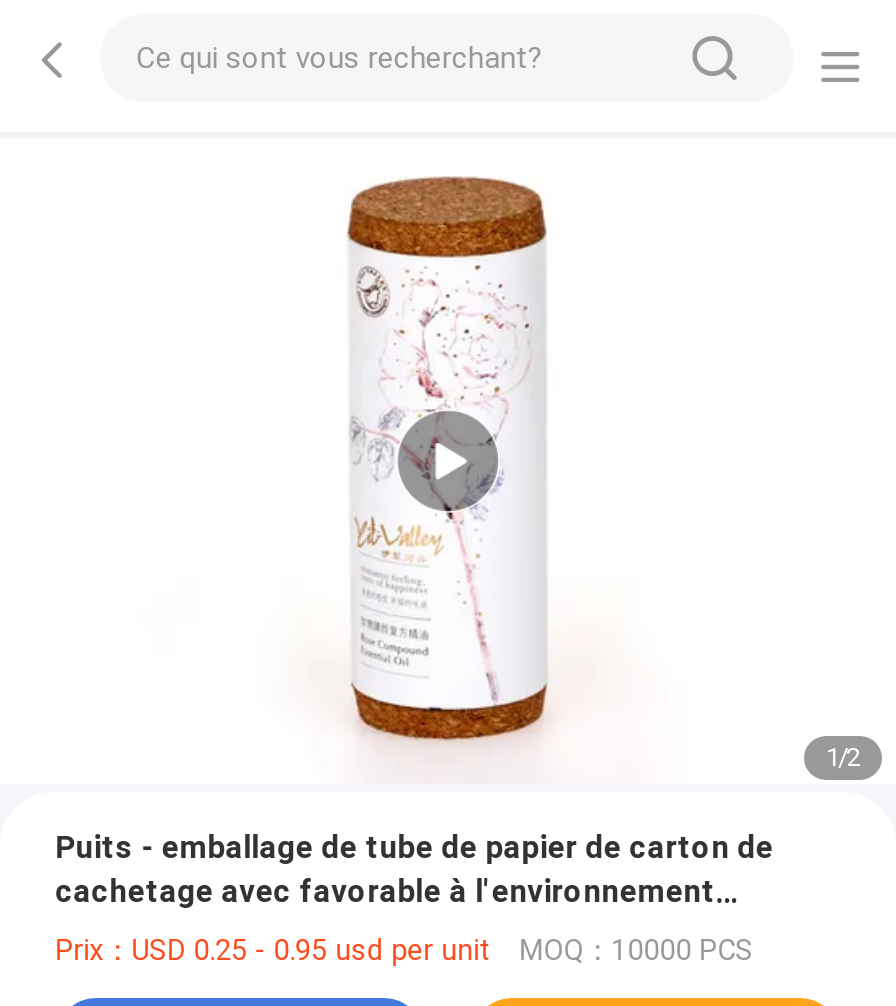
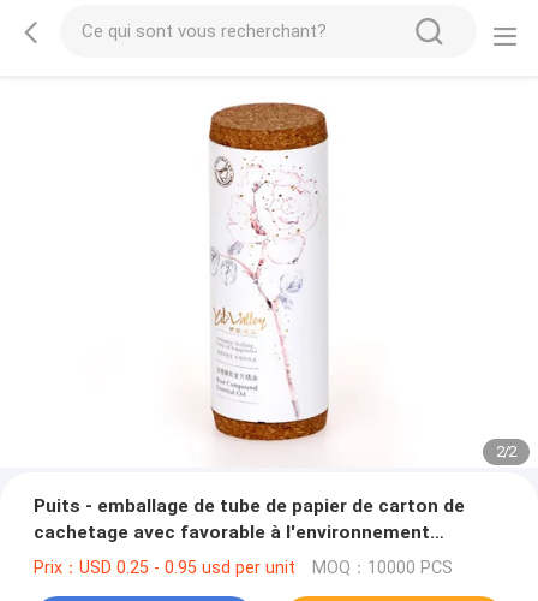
[396,410,500,512] [image] -> [239,244,299,303] [image]
[826,742,860,772] 1/2 -> [496,443,516,461] 2/2

